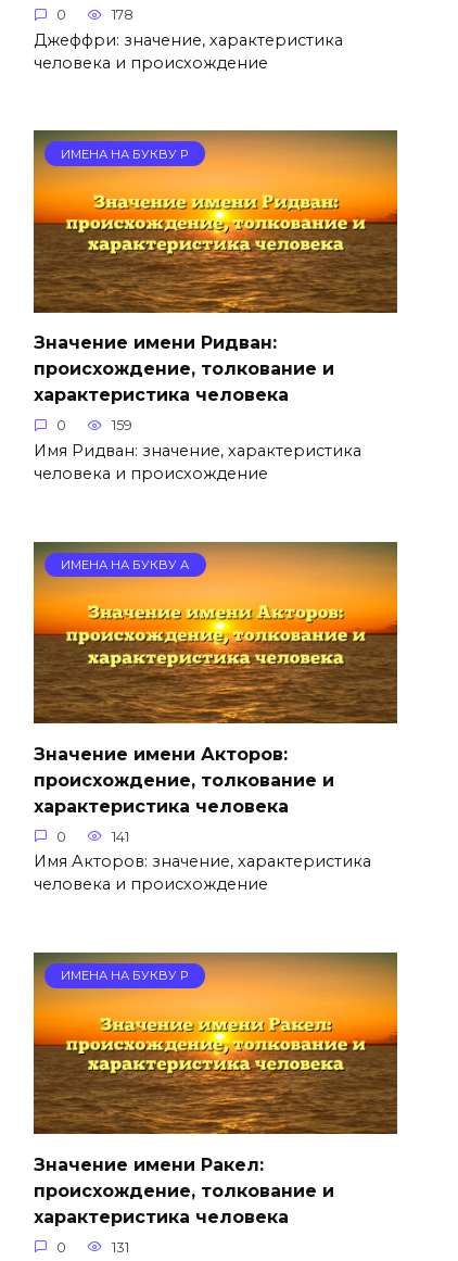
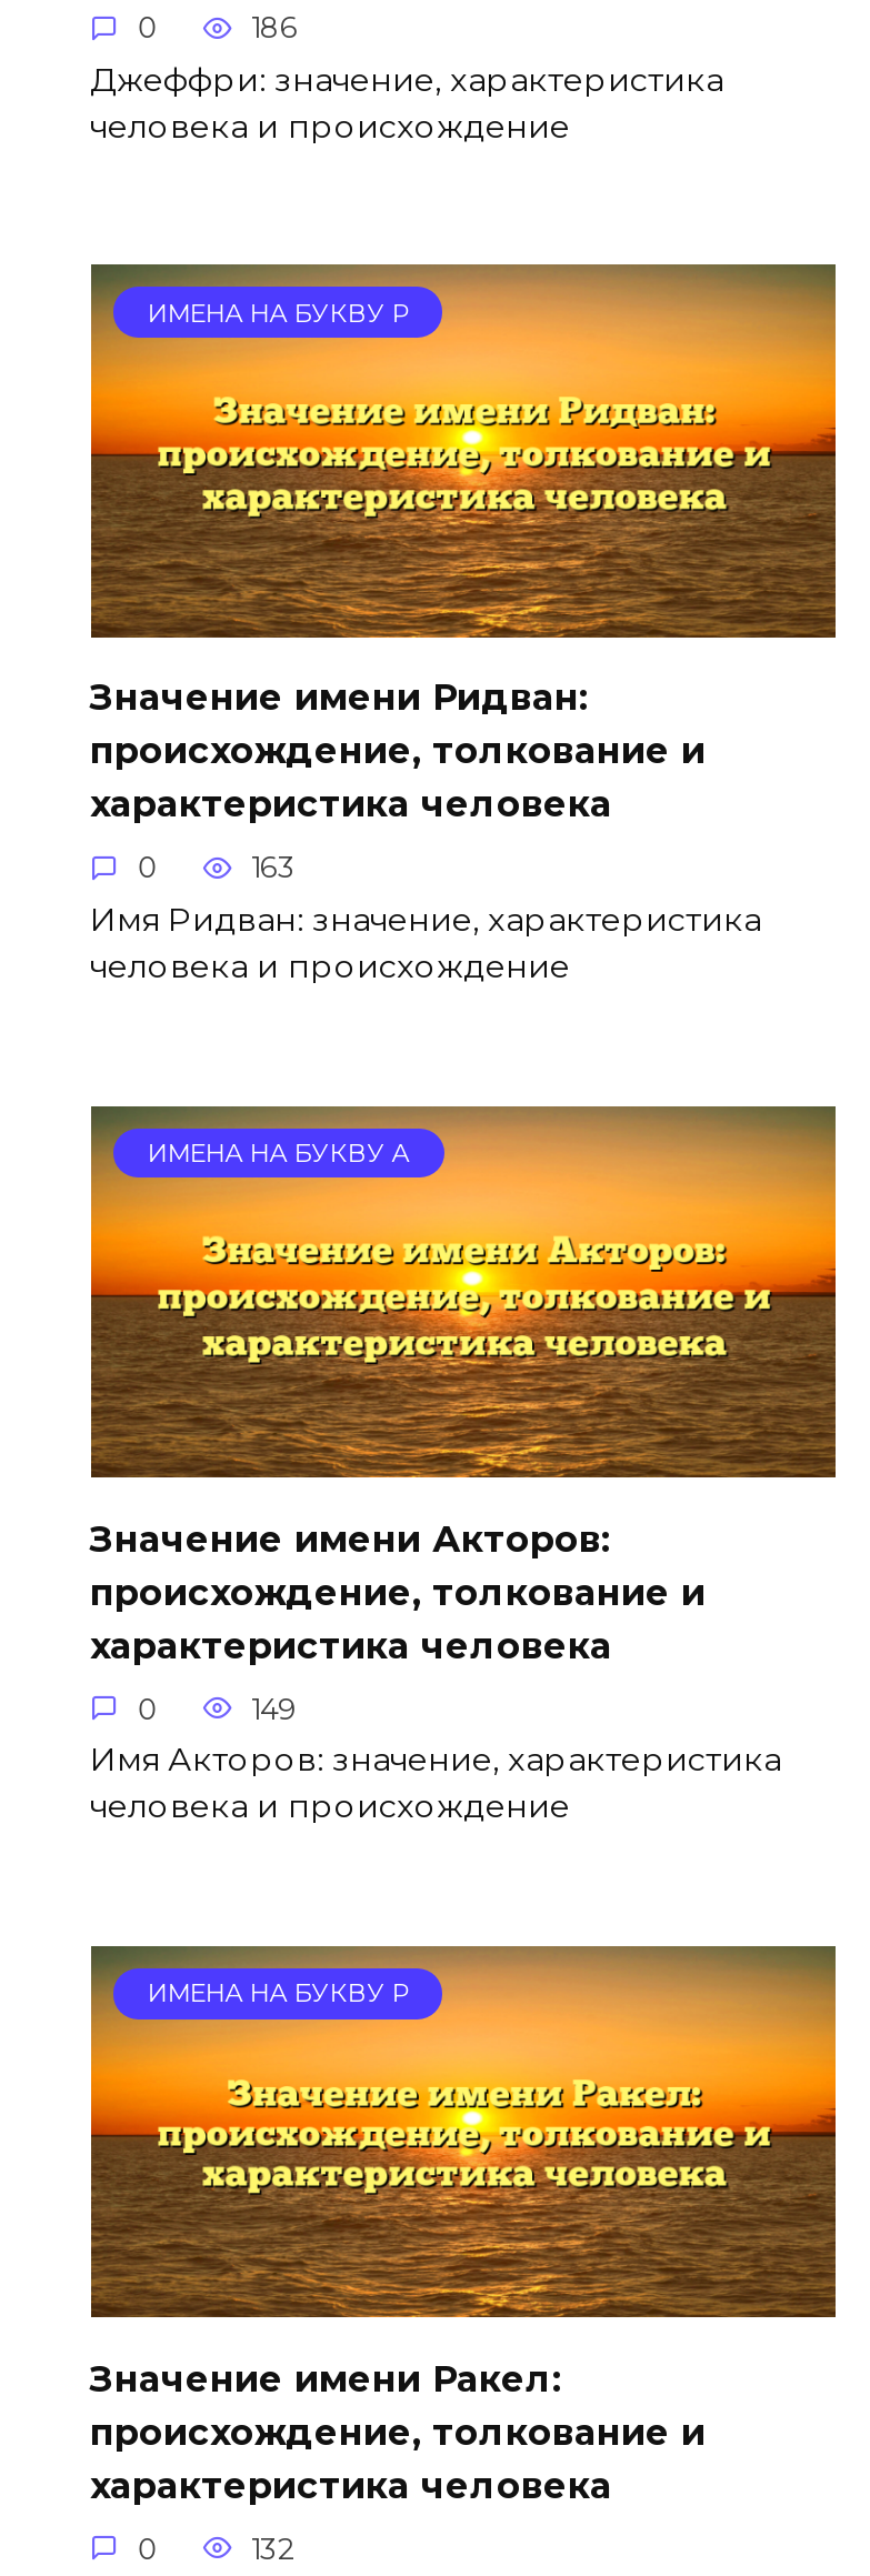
[112,7,133,23] 178 -> [251,11,298,45] 186
[112,418,132,434] 159 -> [251,852,296,885] 163
[112,828,129,845] 141 -> [251,1692,296,1725] 149
[112,1239,129,1255] 131 -> [251,2532,293,2566] 132

